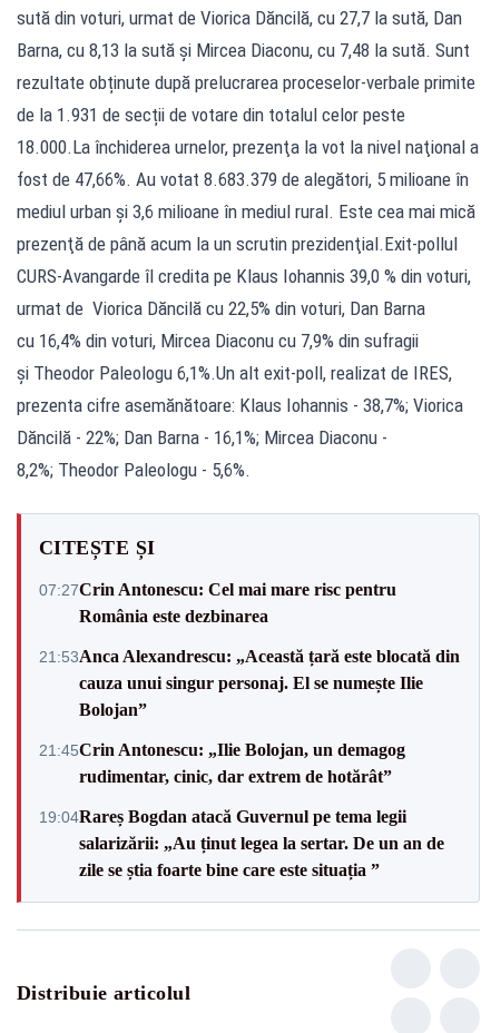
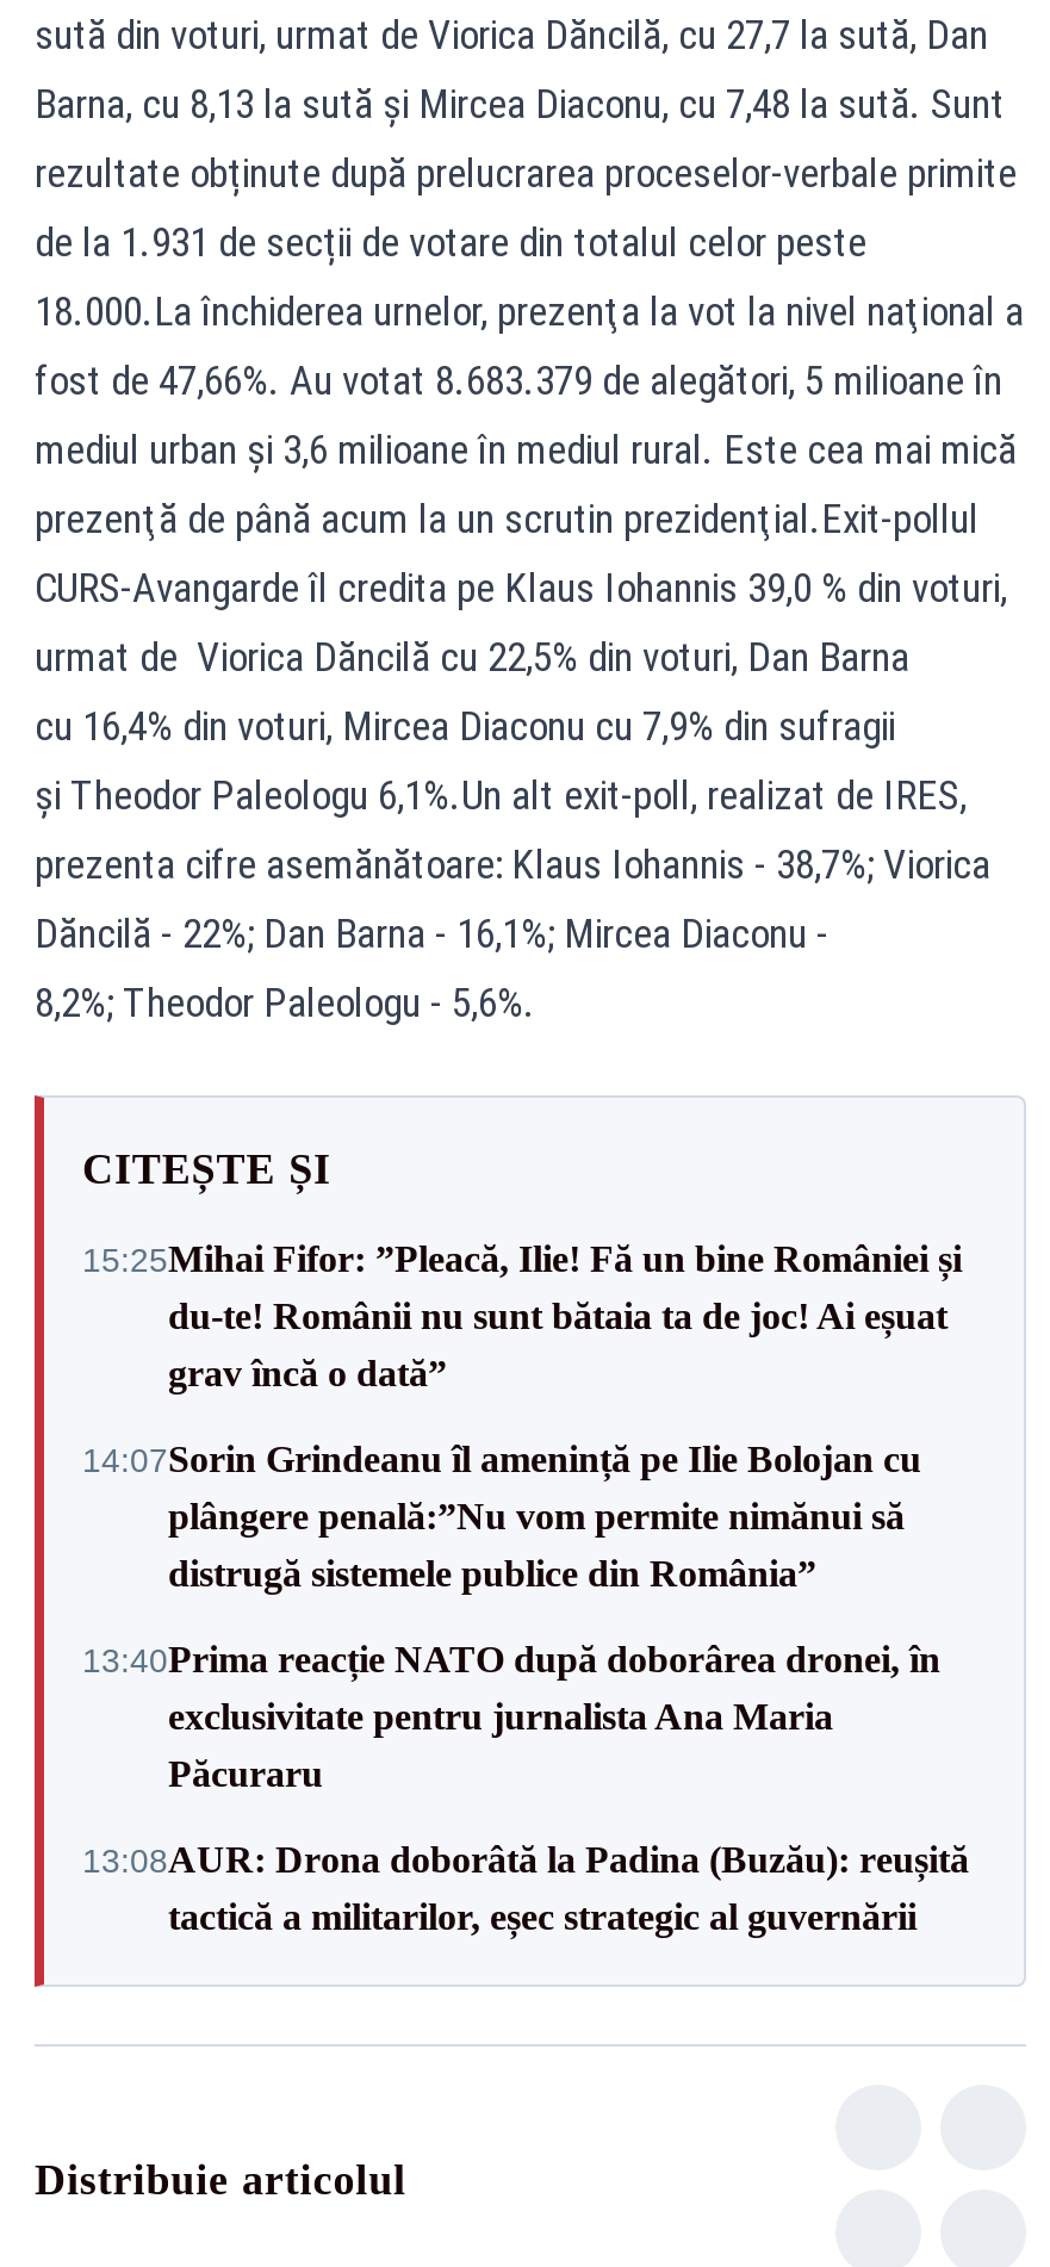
[39,579,396,625] 07:27Crin Antonescu: Cel mai mare risc pentru | România este dezbinarea -> [82,1238,962,1393] 15:25Mihai Fifor: ”Pleacă, Ilie! Fă un bine României și | du-te! Românii nu sunt bătaia ta de joc! Ai eșuat | grav încă o dată”
[39,646,460,719] 21:53Anca Alexandrescu: „Această țară este blocată din | cauza unui singur personaj. El se numește Ilie | Bolojan” -> [82,1439,921,1594] 14:07Sorin Grindeanu îl amenință pe Ilie Bolojan cu | plângere penală:”Nu vom permite nimănui să | distrugă sistemele publice din România”
[39,740,405,785] 21:45Crin Antonescu: „Ilie Bolojan, un demagog | rudimentar, cinic, dar extrem de hotărât” -> [82,1639,940,1794] 13:40Prima reacție NATO după doborârea dronei, în | exclusivitate pentru jurnalista Ana Maria | Păcuraru
[39,806,444,879] 19:04Rareș Bogdan atacă Guvernul pe tema legii | salarizării: „Au ținut legea la sertar. De un an de | zile se știa foarte bine care este situația ” -> [82,1839,969,1937] 13:08AUR: Drona doborâtă la Padina (Buzău): reușită | tactică a militarilor, eșec strategic al guvernării

